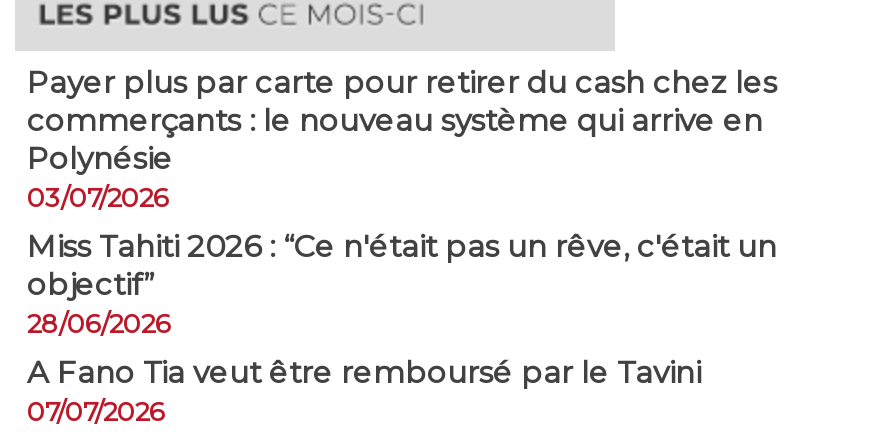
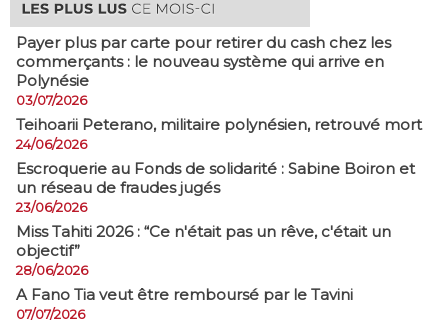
none -> [16,115,422,215] Teihoarii Peterano, militaire polynésien, retrouvé mort | 24/06/2026 | Escroquerie au Fonds de solidarité : Sabine Boiron et | un réseau de fraudes jugés | 23/06/2026

